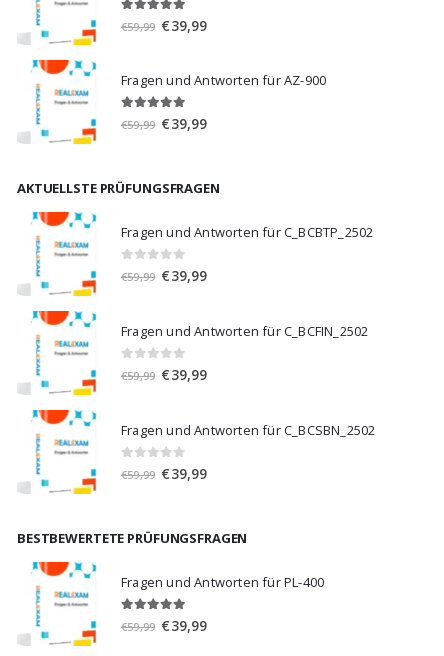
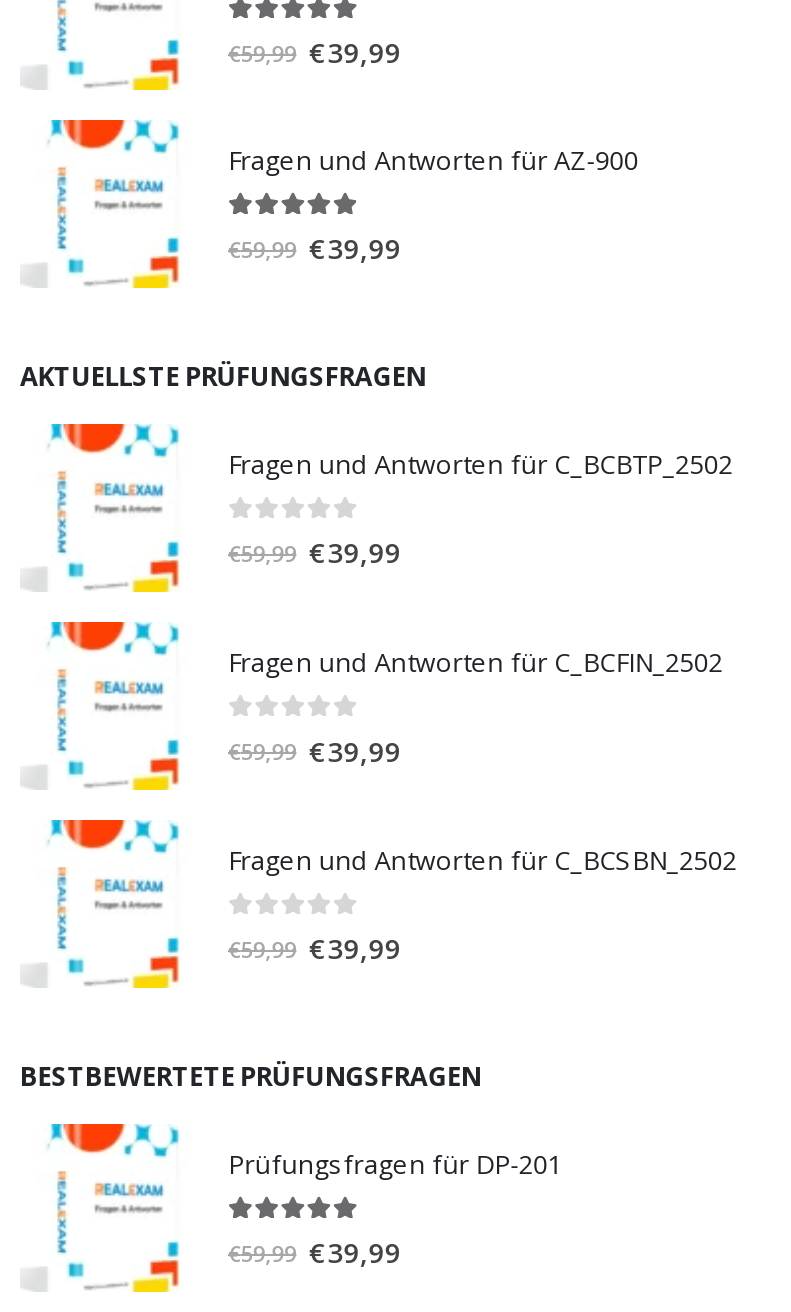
[121,573,324,591] Fragen und Antworten für PL-400 -> [228,1145,562,1181] Prüfungsfragen für DP-201

